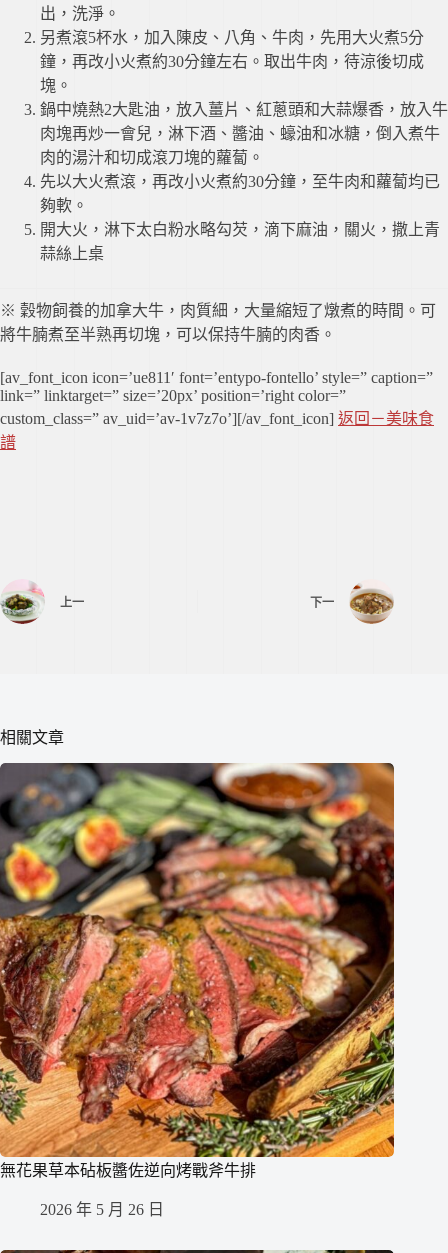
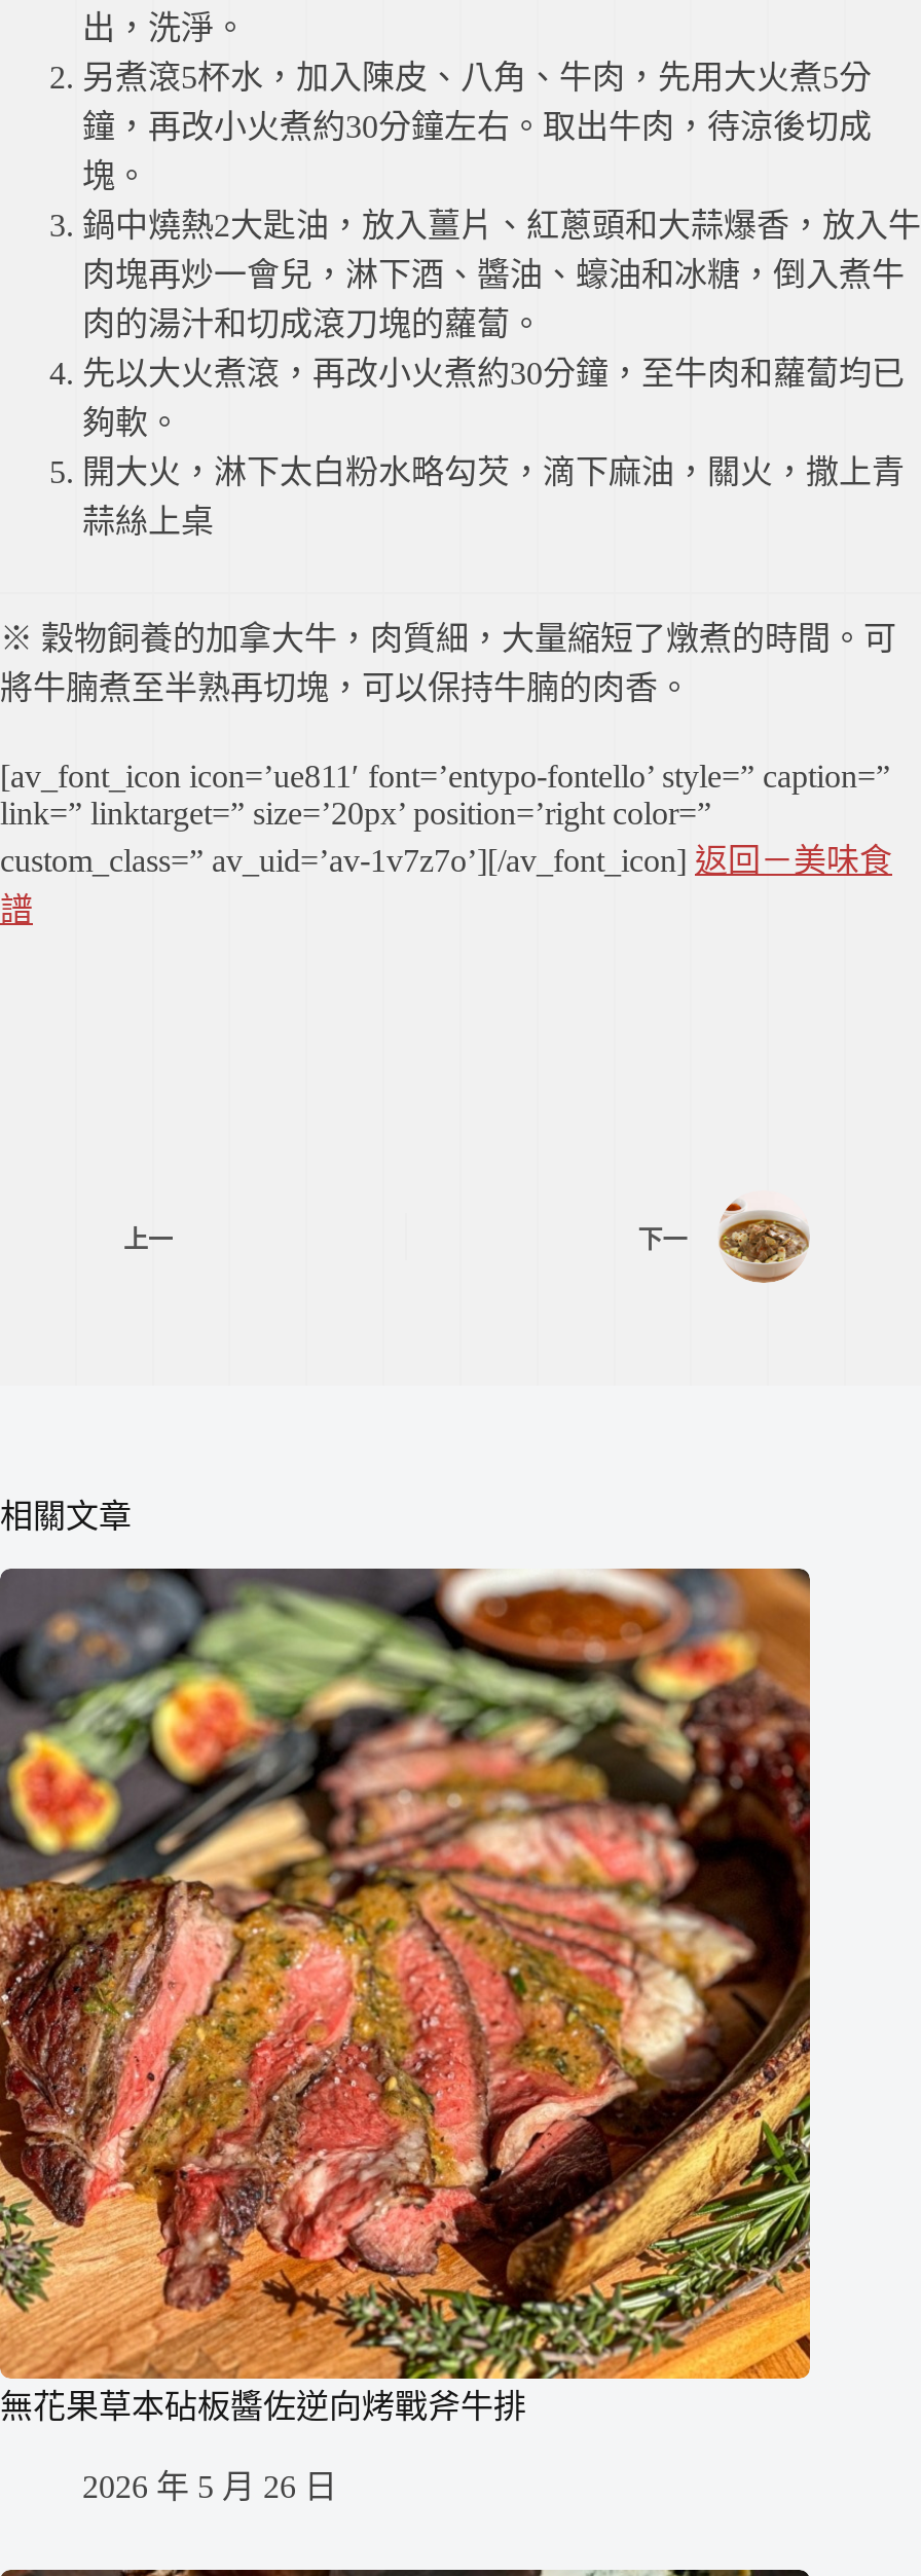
[3,583,44,625] [image] -> none

